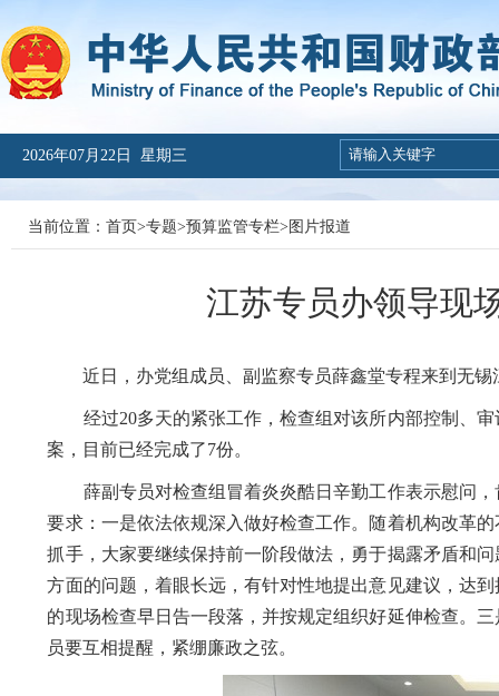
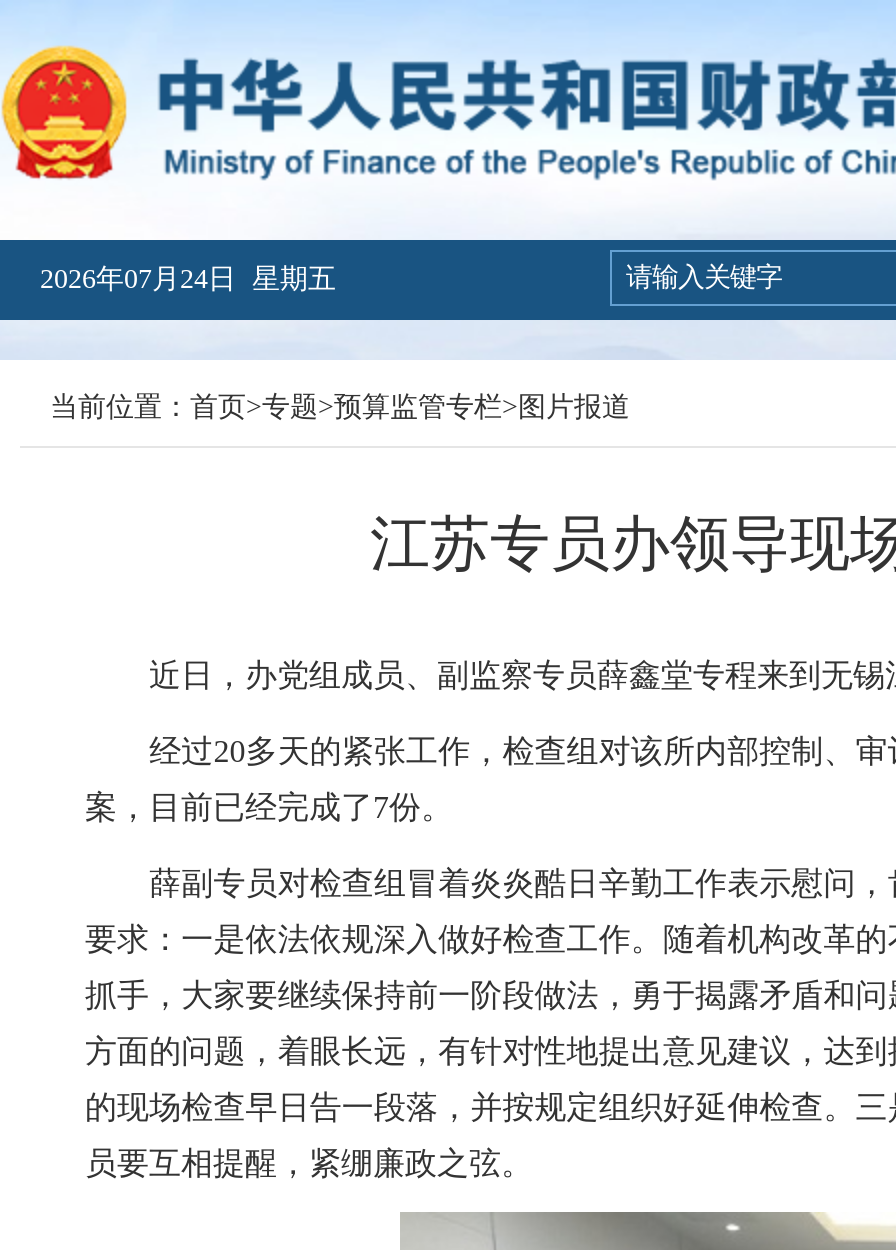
[22,147,187,164] 2026年07月22日 星期三 -> [40,264,336,294] 2026年07月24日 星期五

